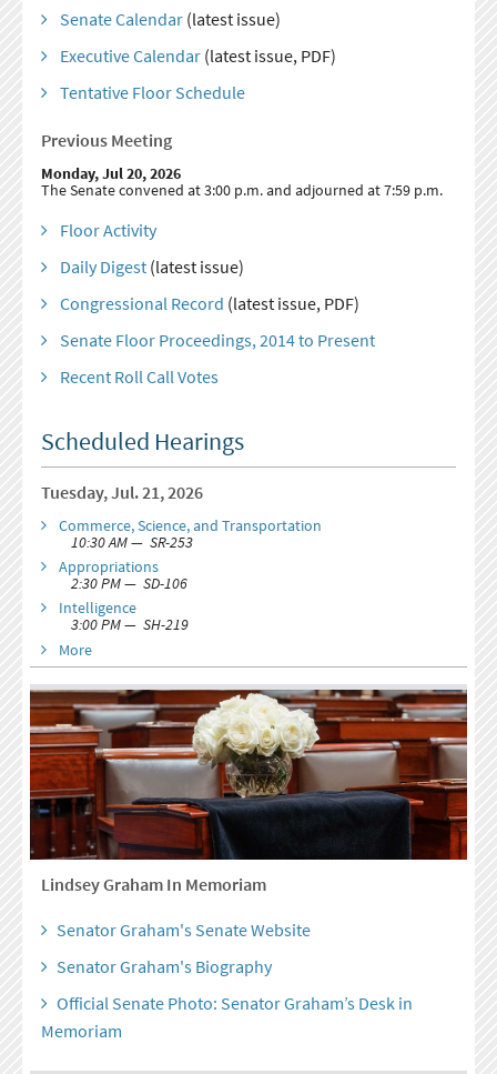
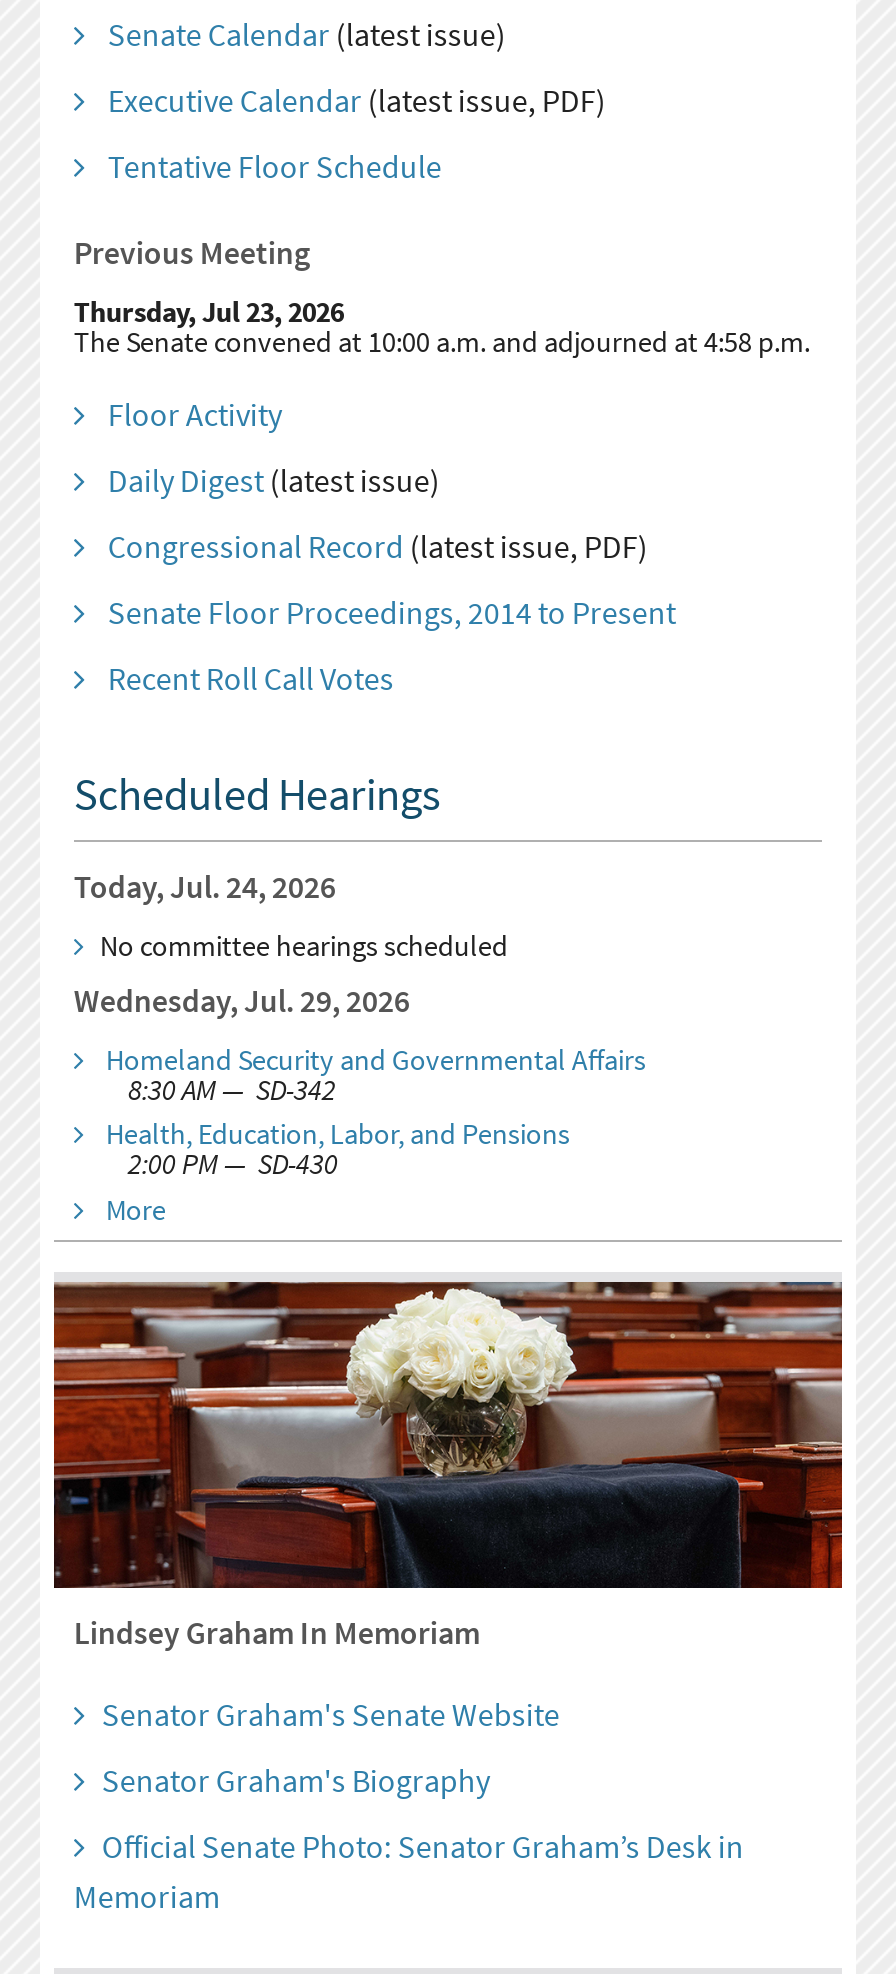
[41,163,181,183] Monday, Jul 20, 2026 -> [74,294,344,330] Thursday, Jul 23, 2026
[41,180,442,200] The Senate convened at 3:00 p.m. and adjourned at 7:59 p.m. -> [74,324,810,360] The Senate convened at 10:00 a.m. and adjourned at 4:58 p.m.
[41,481,321,635] Tuesday, Jul. 21, 2026 | Commerce, Science, and Transportation | 10:30 AM — SR-253 | Appropriations | 2:30 PM — SD-106 | Intelligence | 3:00 PM — SH-219 -> [74,866,646,1183] Today, Jul. 24, 2026 | No committee hearings scheduled | Wednesday, Jul. 29, 2026 | Homeland Security and Governmental Affairs | 8:30 AM — SD-342 | Health, Education, Labor, and Pensions | 2:00 PM — SD-430

